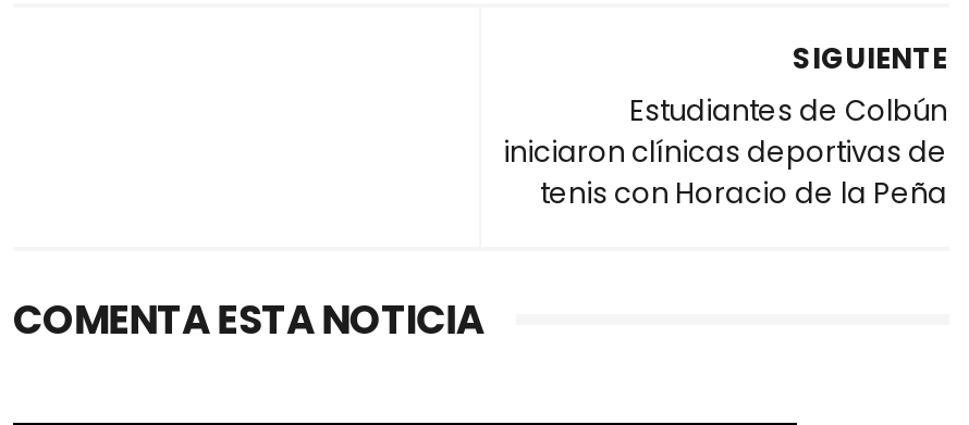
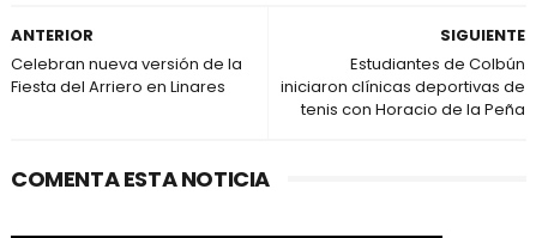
none -> [11,24,242,98] ANTERIOR | Celebran nueva versión de la | Fiesta del Arriero en Linares

